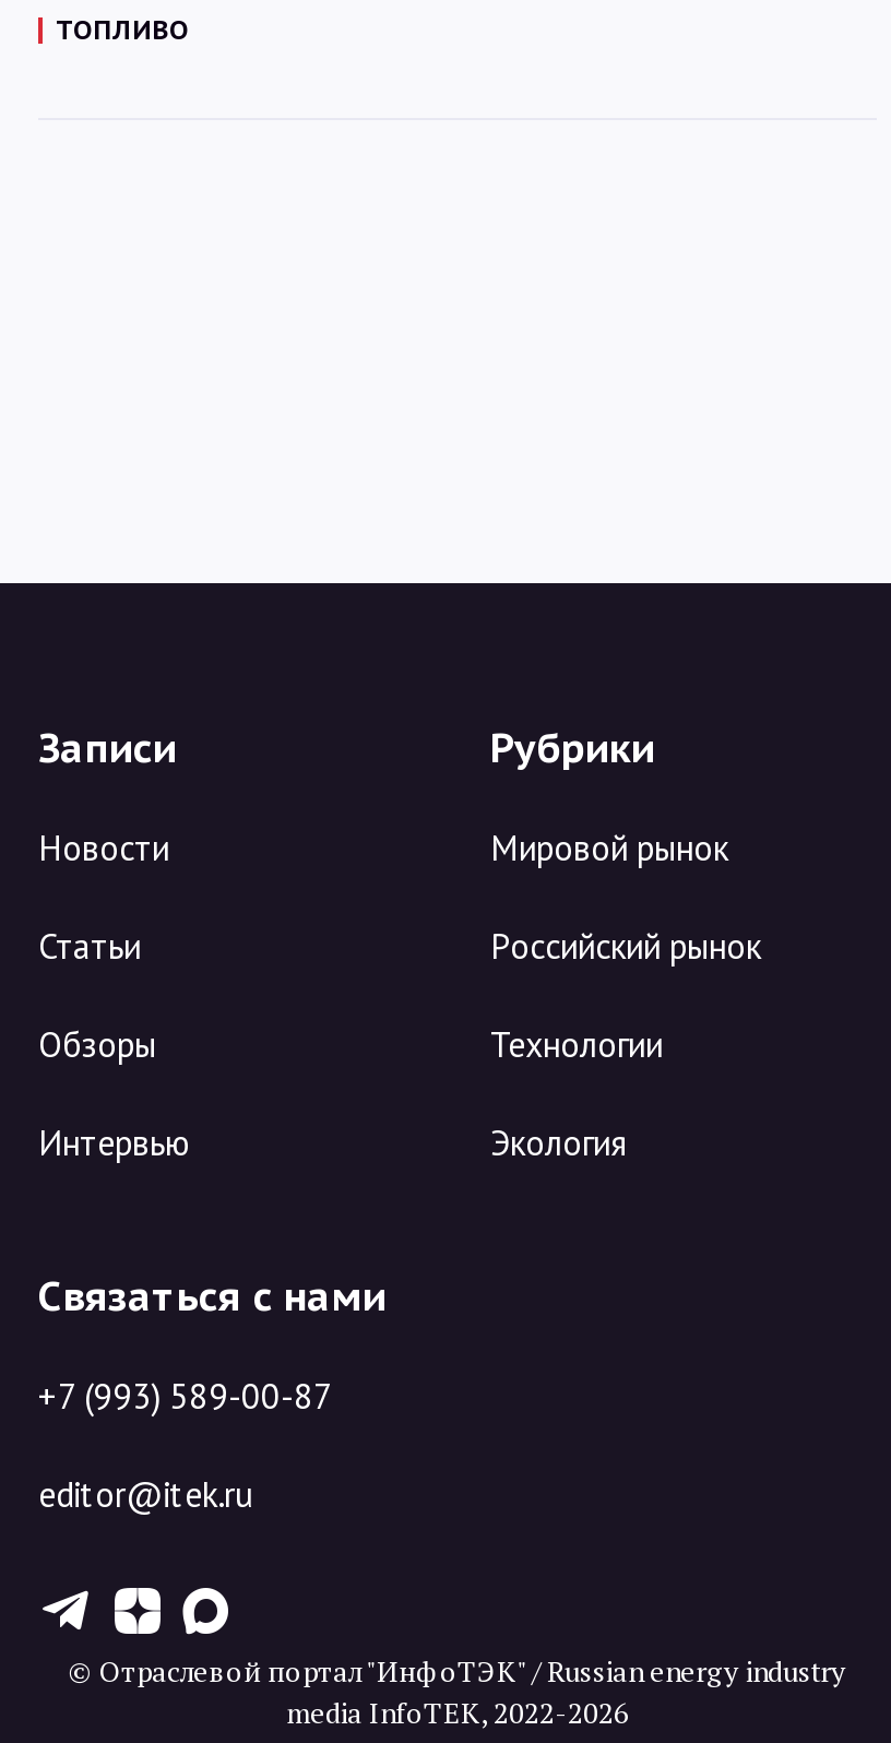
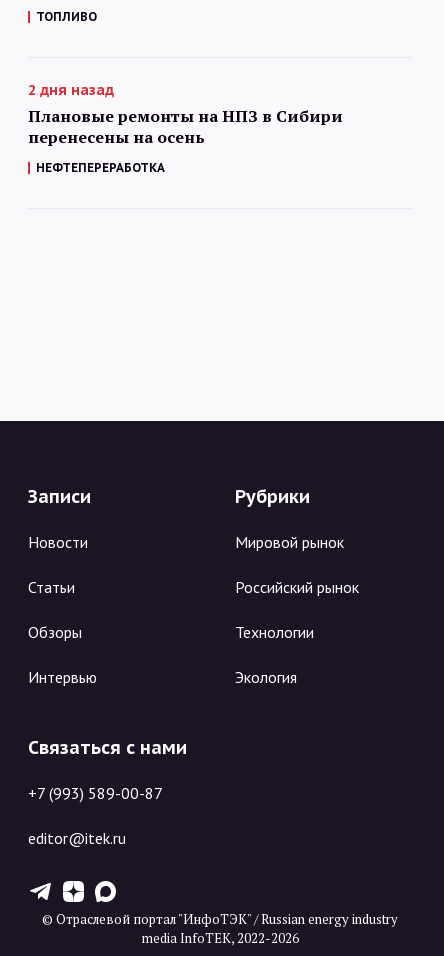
none -> [28,80,343,174] 2 дня назад | Плановые ремонты на НПЗ в Сибири | перенесены на осень | НЕФТЕПЕРЕРАБОТКА

